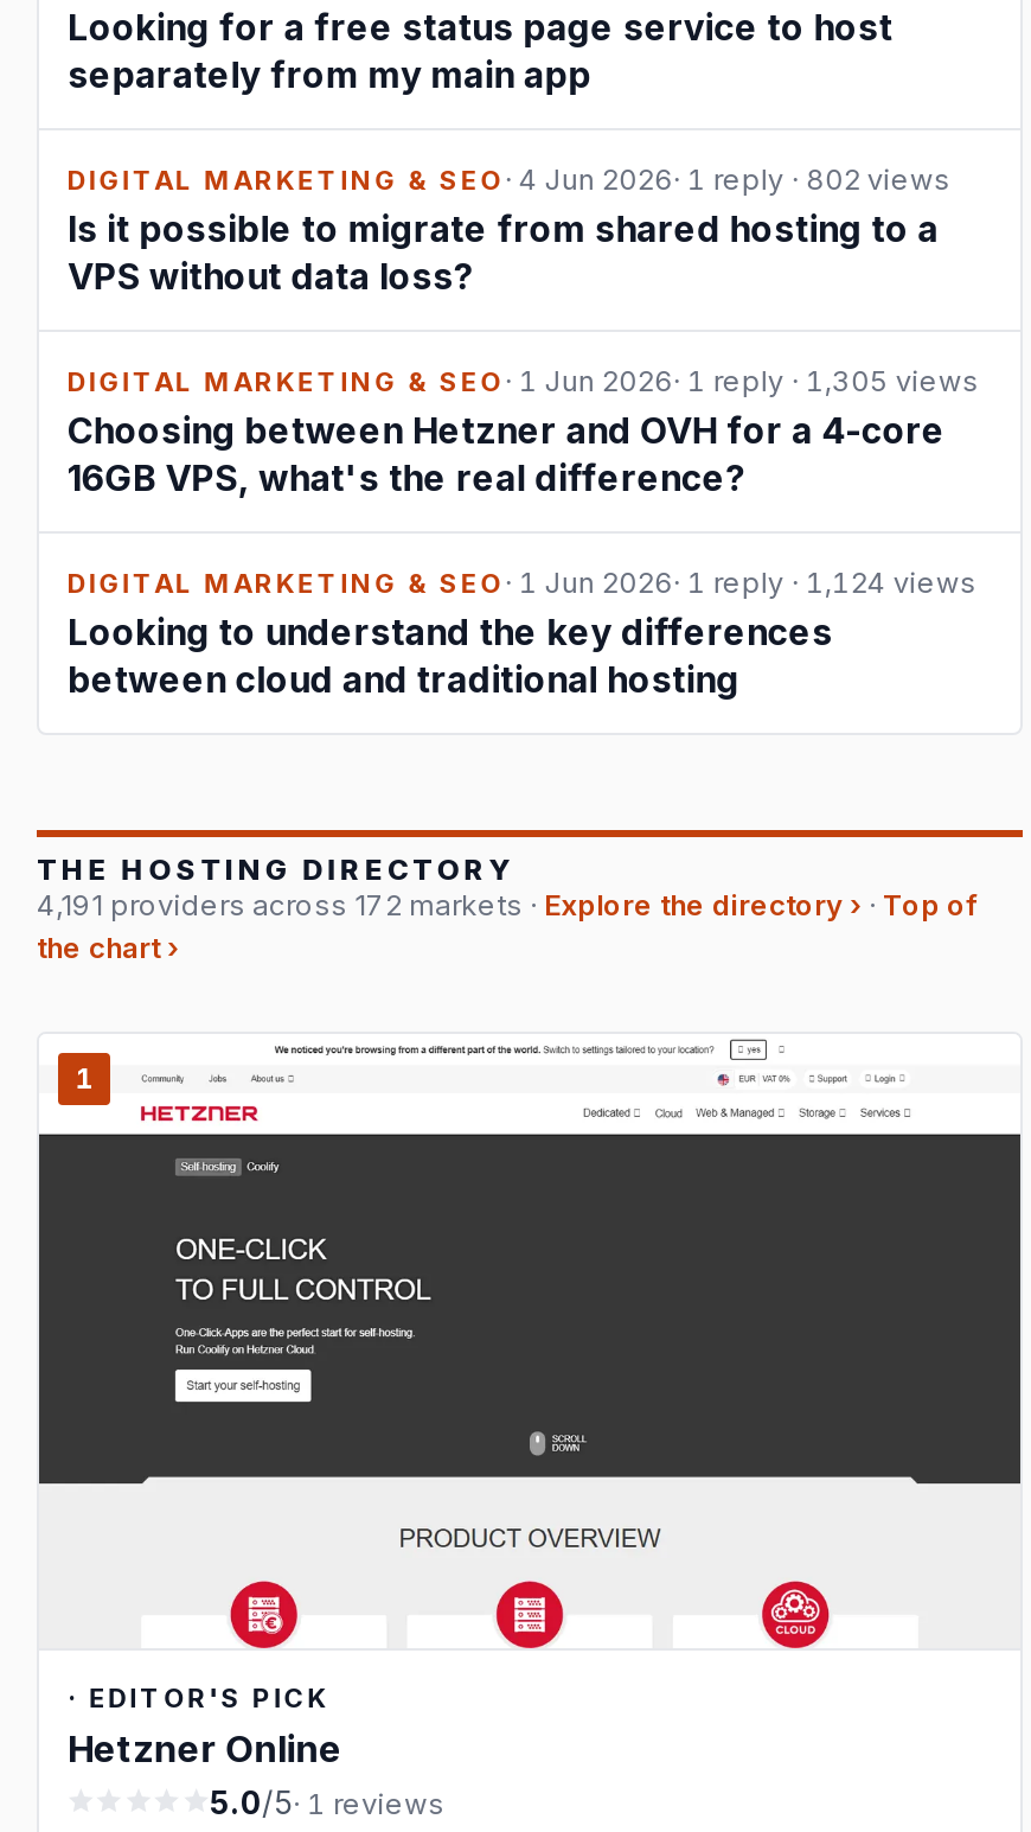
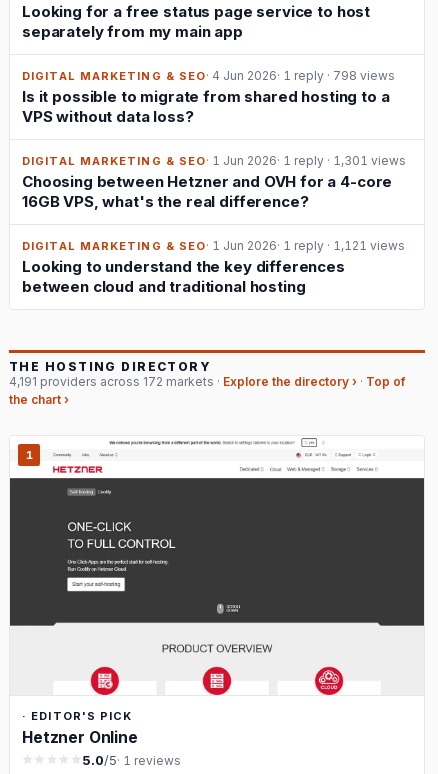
[68,162,950,197] DIGITAL MARKETING & SEO · 4 Jun 2026 · 1 reply · 802 views -> [22,68,395,83] DIGITAL MARKETING & SEO · 4 Jun 2026 · 1 reply · 798 views
[68,363,978,399] DIGITAL MARKETING & SEO · 1 Jun 2026 · 1 reply · 1,305 views -> [22,153,406,168] DIGITAL MARKETING & SEO · 1 Jun 2026 · 1 reply · 1,301 views
[68,565,976,600] DIGITAL MARKETING & SEO · 1 Jun 2026 · 1 reply · 1,124 views -> [22,238,405,253] DIGITAL MARKETING & SEO · 1 Jun 2026 · 1 reply · 1,121 views

